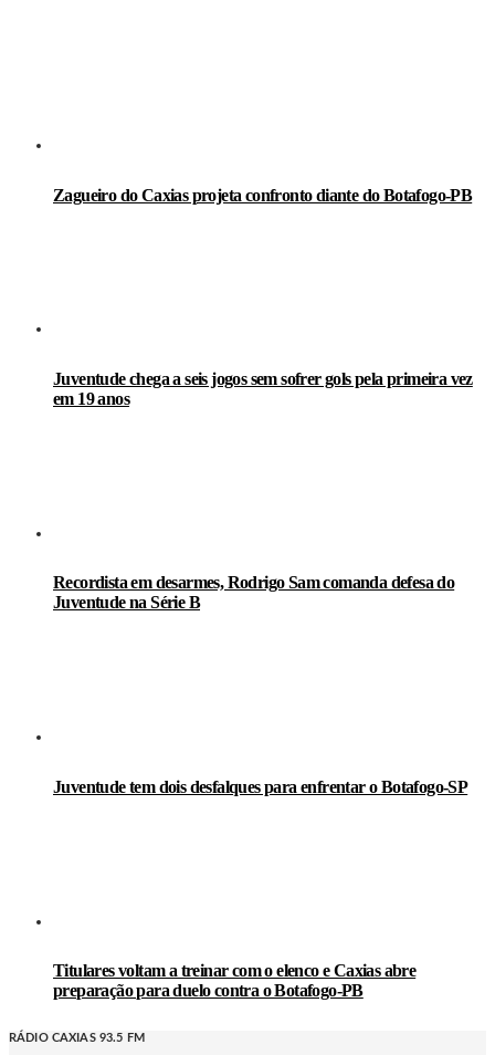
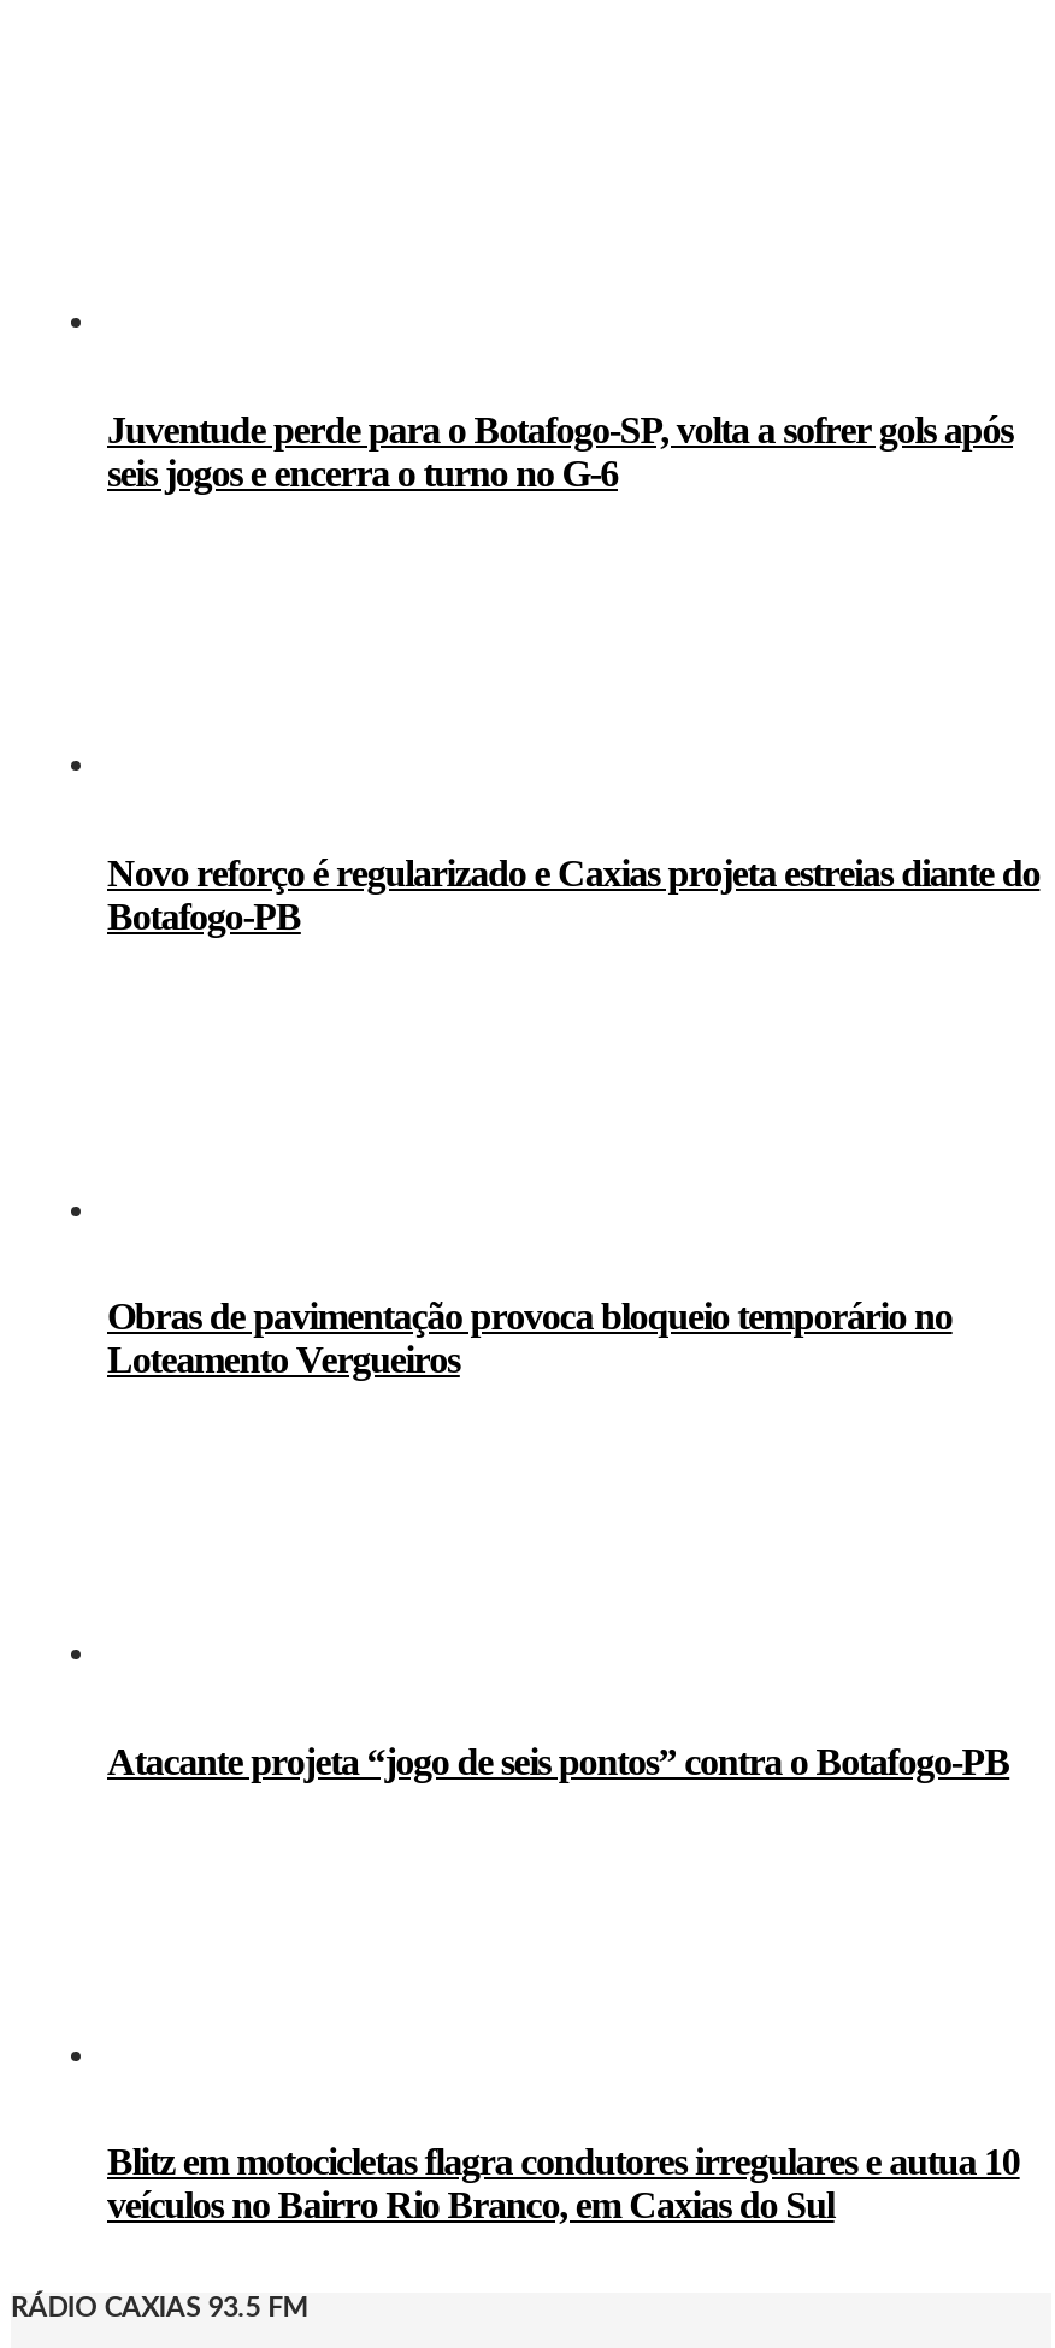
[53,185,472,204] Zagueiro do Caxias projeta confronto diante do Botafogo-PB -> [107,408,1013,492] Juventude perde para o Botafogo-SP, volta a sofrer gols após | seis jogos e encerra o turno no G-6
[53,369,473,408] Juventude chega a seis jogos sem sofrer gols pela primeira vez | em 19 anos -> [107,853,1040,937] Novo reforço é regularizado e Caxias projeta estreias diante do | Botafogo-PB
[53,573,454,612] Recordista em desarmes, Rodrigo Sam comanda defesa do | Juventude na Série B -> [107,1297,952,1381] Obras de pavimentação provoca bloqueio temporário no | Loteamento Vergueiros
[53,777,468,796] Juventude tem dois desfalques para enfrentar o Botafogo-SP -> [107,1741,1009,1782] Atacante projeta “jogo de seis pontos” contra o Botafogo-PB
[53,961,416,1000] Titulares voltam a treinar com o elenco e Caxias abre | preparação para duelo contra o Botafogo-PB -> [107,2142,1020,2226] Blitz em motocicletas flagra condutores irregulares e autua 10 | veículos no Bairro Rio Branco, em Caxias do Sul

